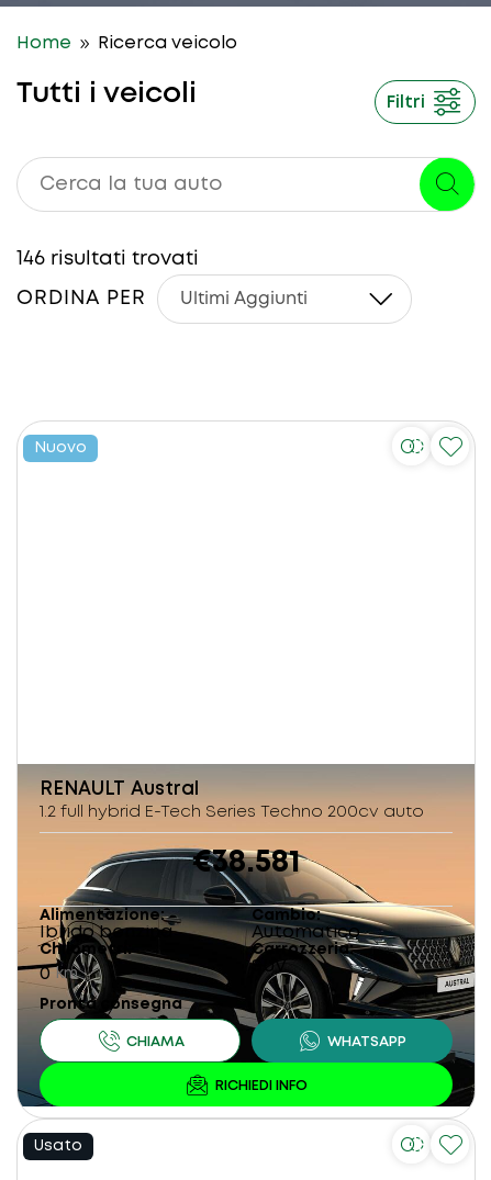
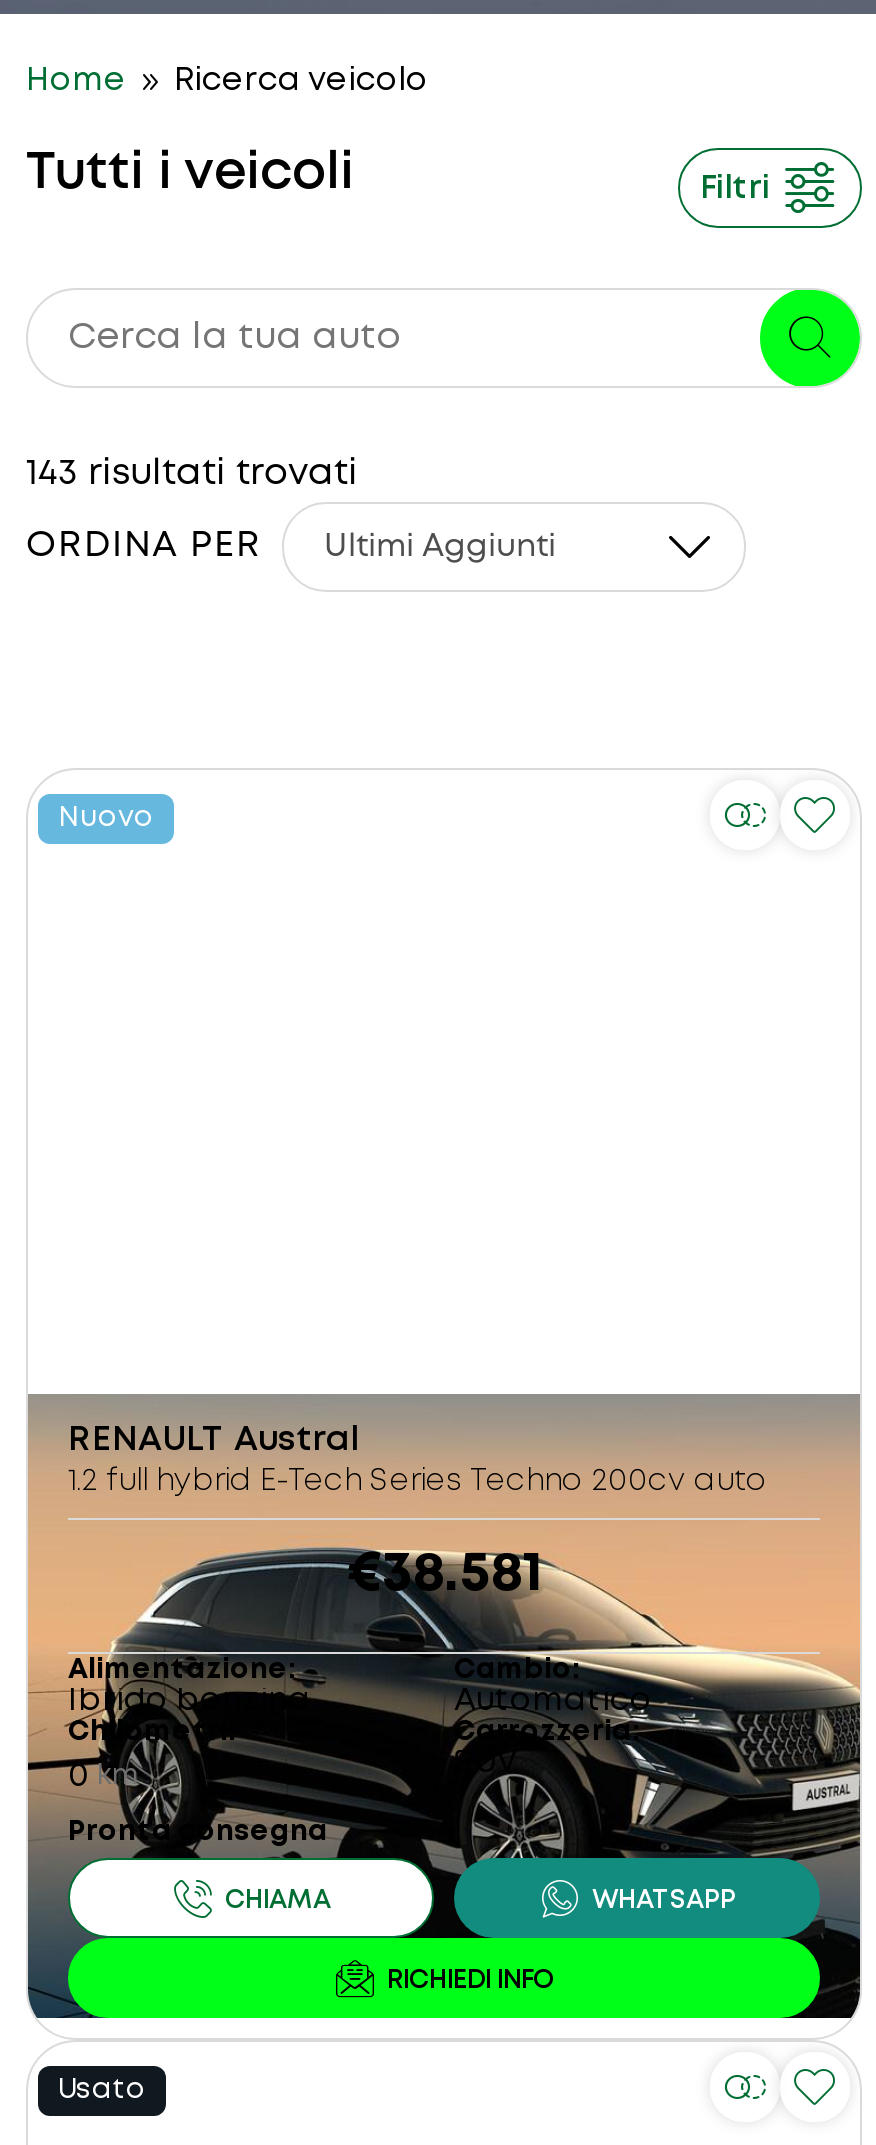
[16,250,199,268] 146 risultati trovati -> [26,458,358,490] 143 risultati trovati

